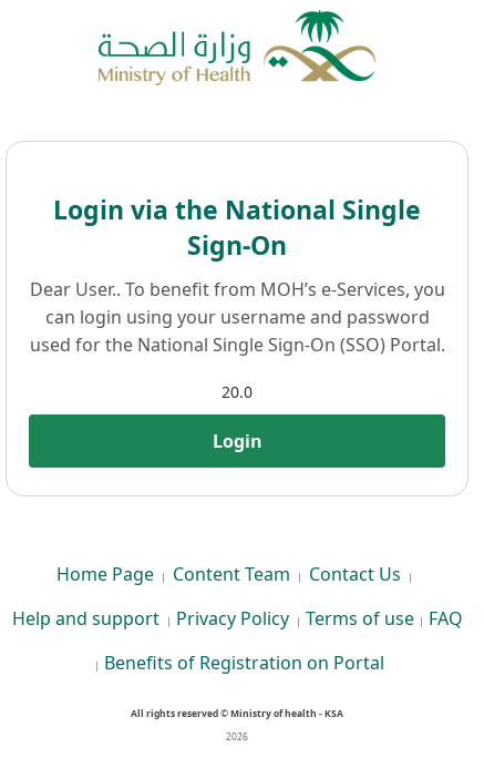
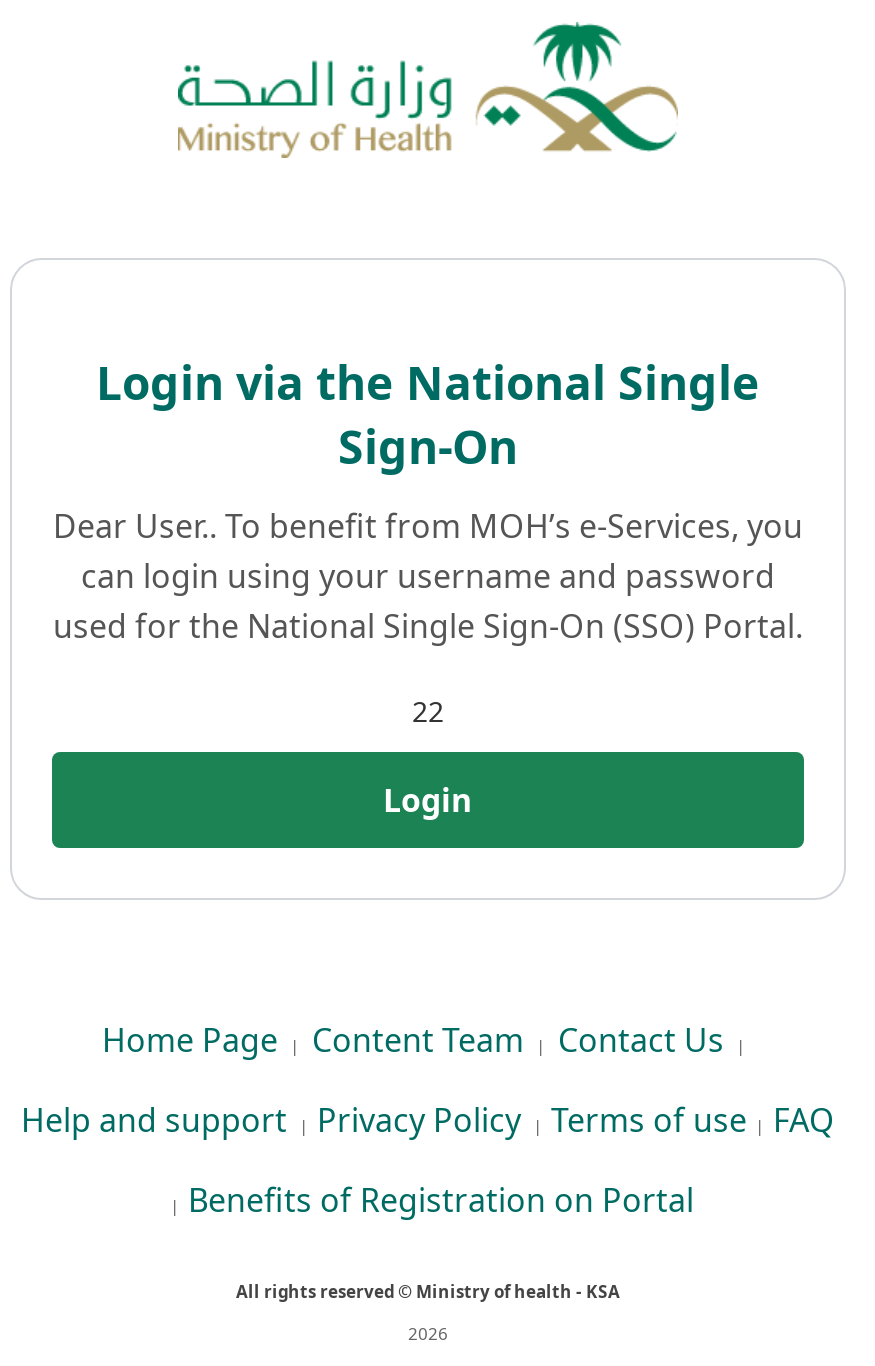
[222,381,253,402] 20.0 -> [412,692,444,730] 22

